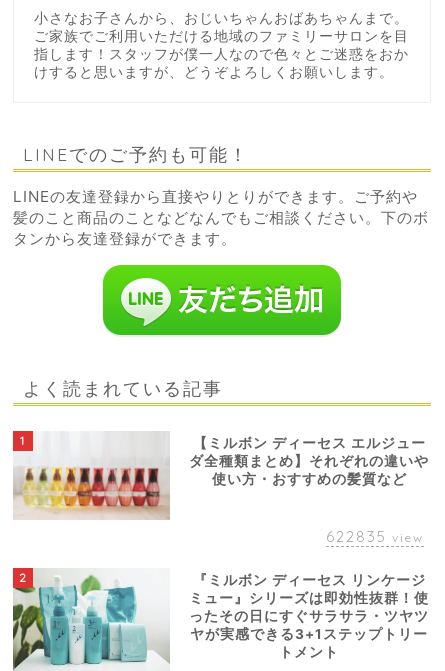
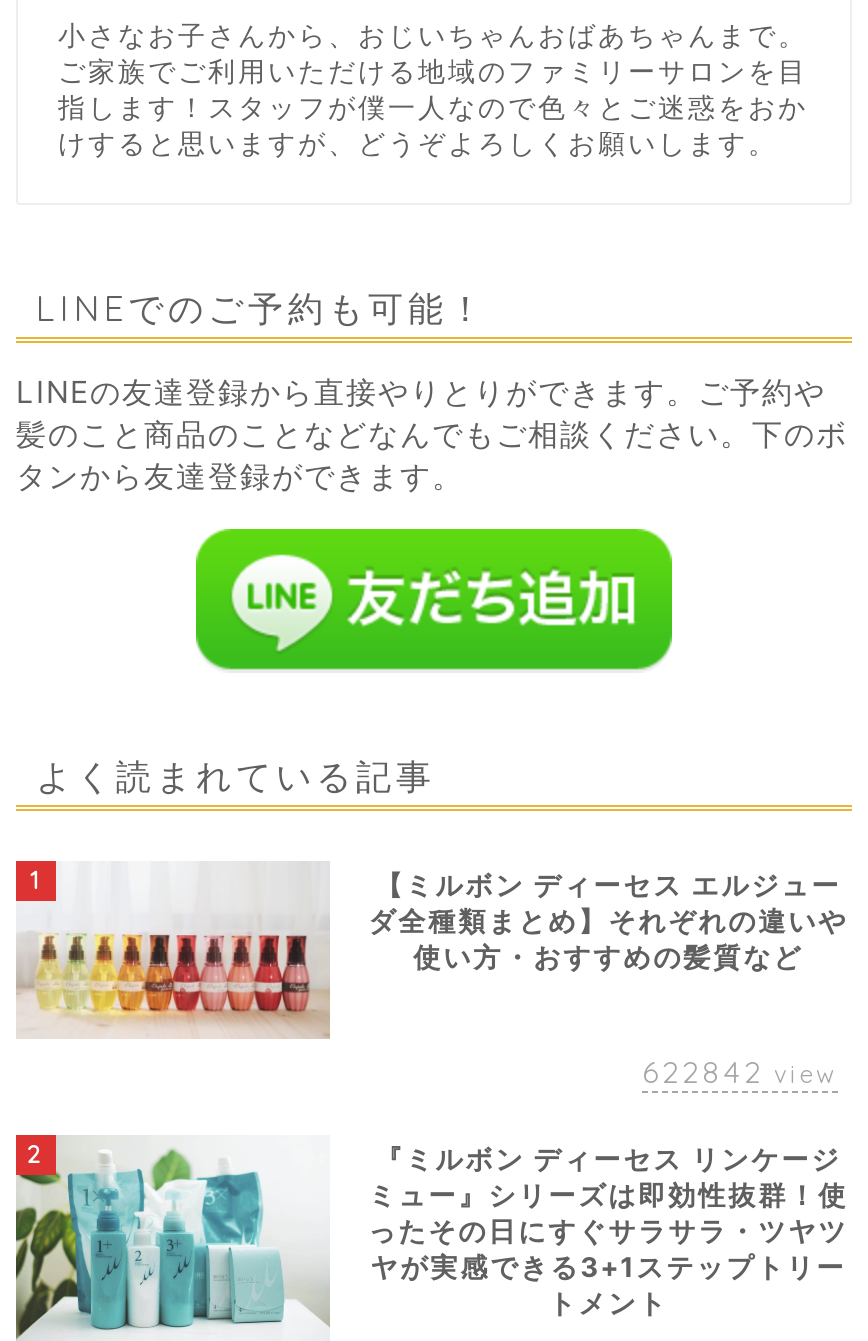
[326,527,424,546] 622835 view -> [642,1052,838,1090] 622842 view

